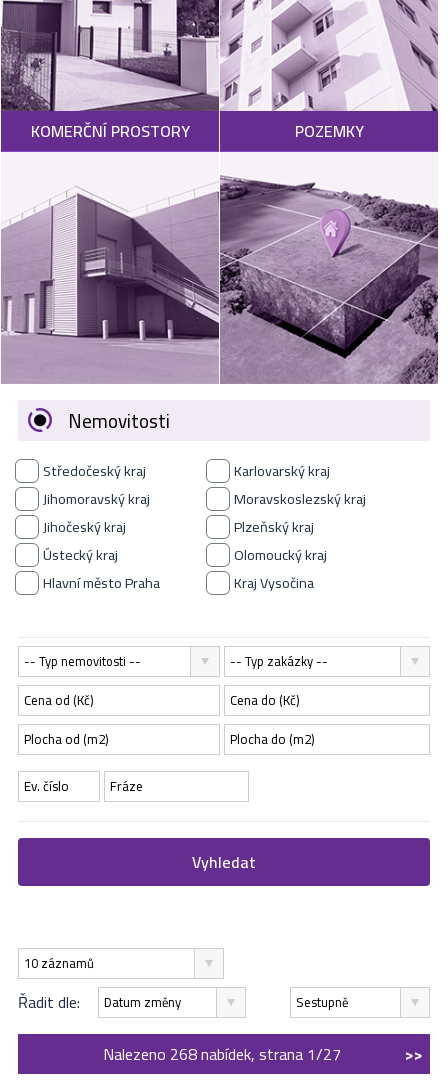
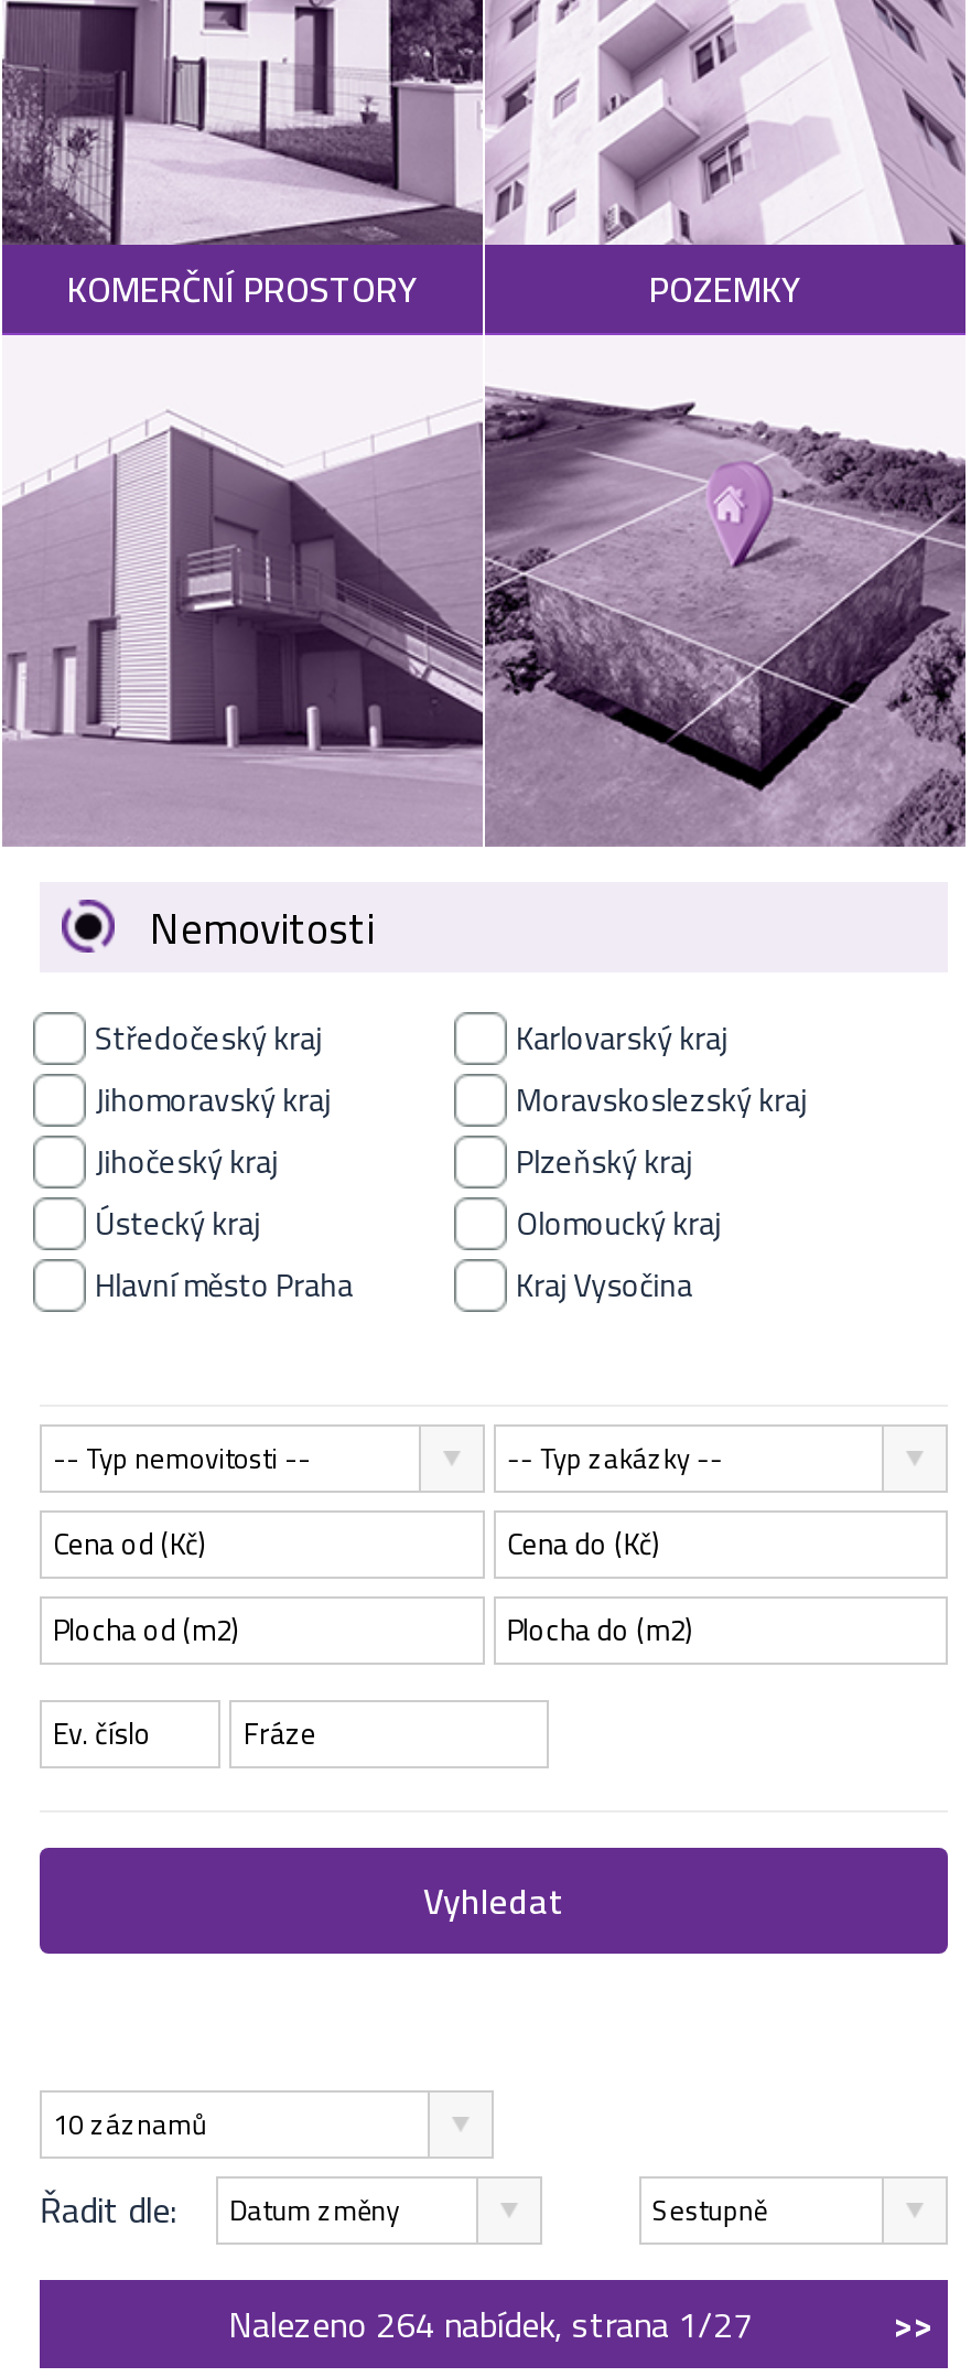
[103,1039,341,1069] Nalezeno 268 nabídek, strana 1/27 -> [228,2291,753,2357] Nalezeno 264 nabídek, strana 1/27

